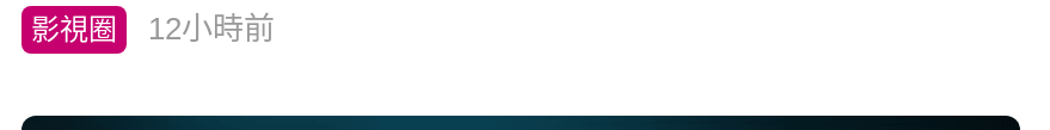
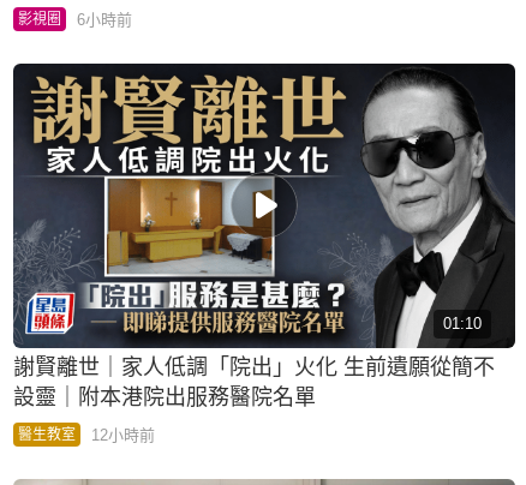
none -> [77,11,132,29] 6小時前
none -> [13,64,515,443] [image] | 01:10 | 謝賢離世｜家人低調「院出」火化 生前遺願從簡不 | 設靈｜附本港院出服務醫院名單 | 醫生教室

